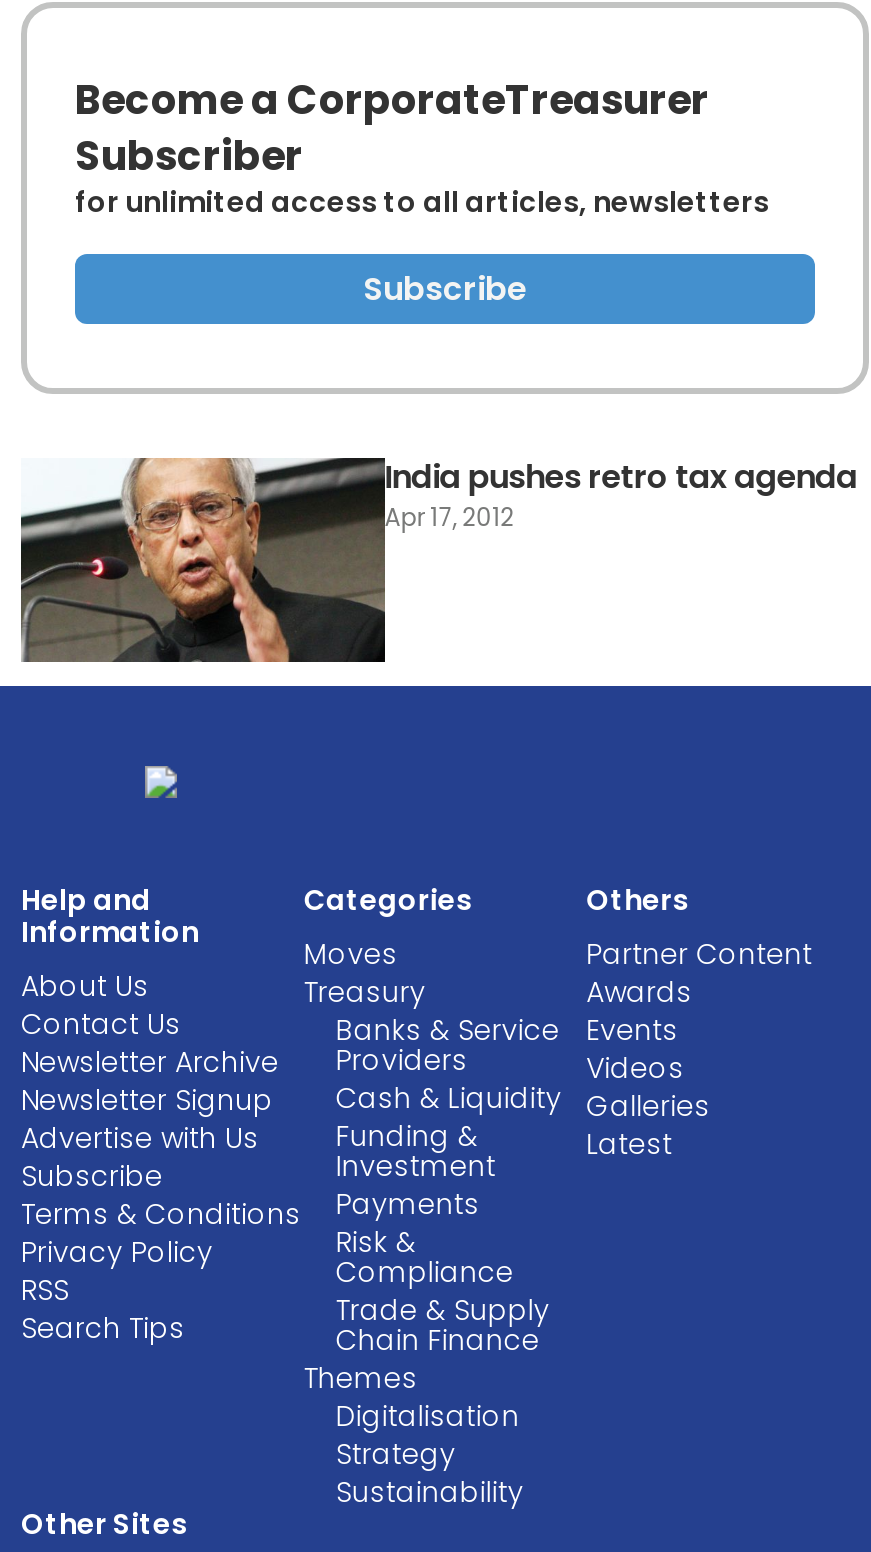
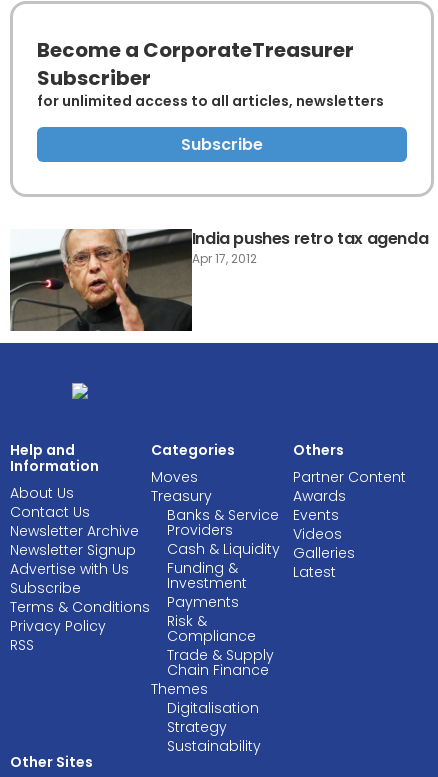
[21,1307,185,1347] Search Tips -> none

